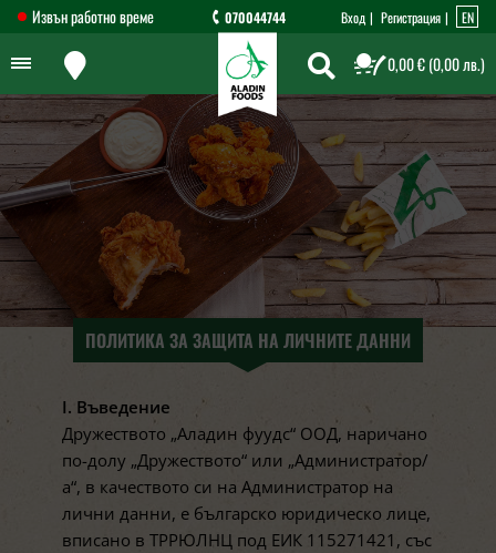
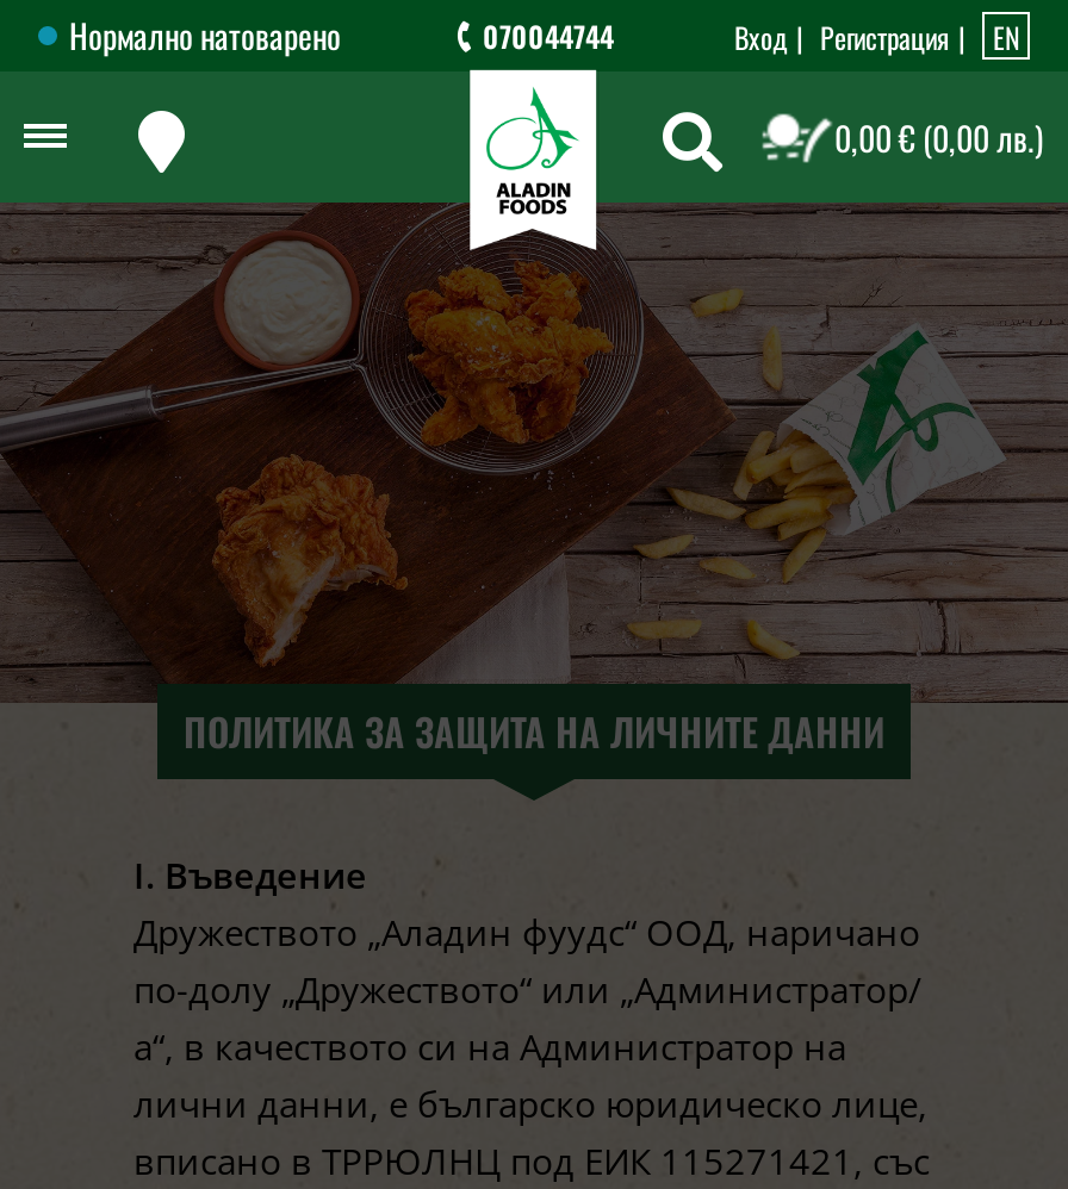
[32,4,154,28] Извън работно време -> [69,10,341,60] Нормално натоварено

